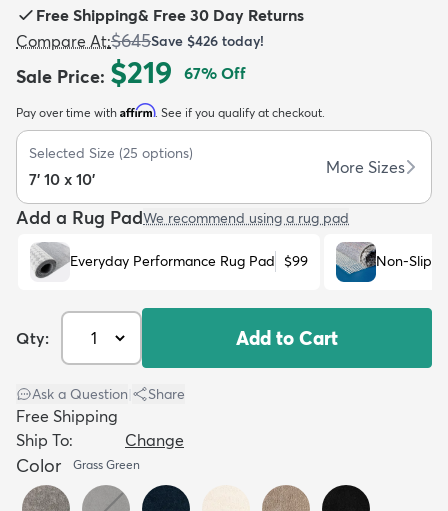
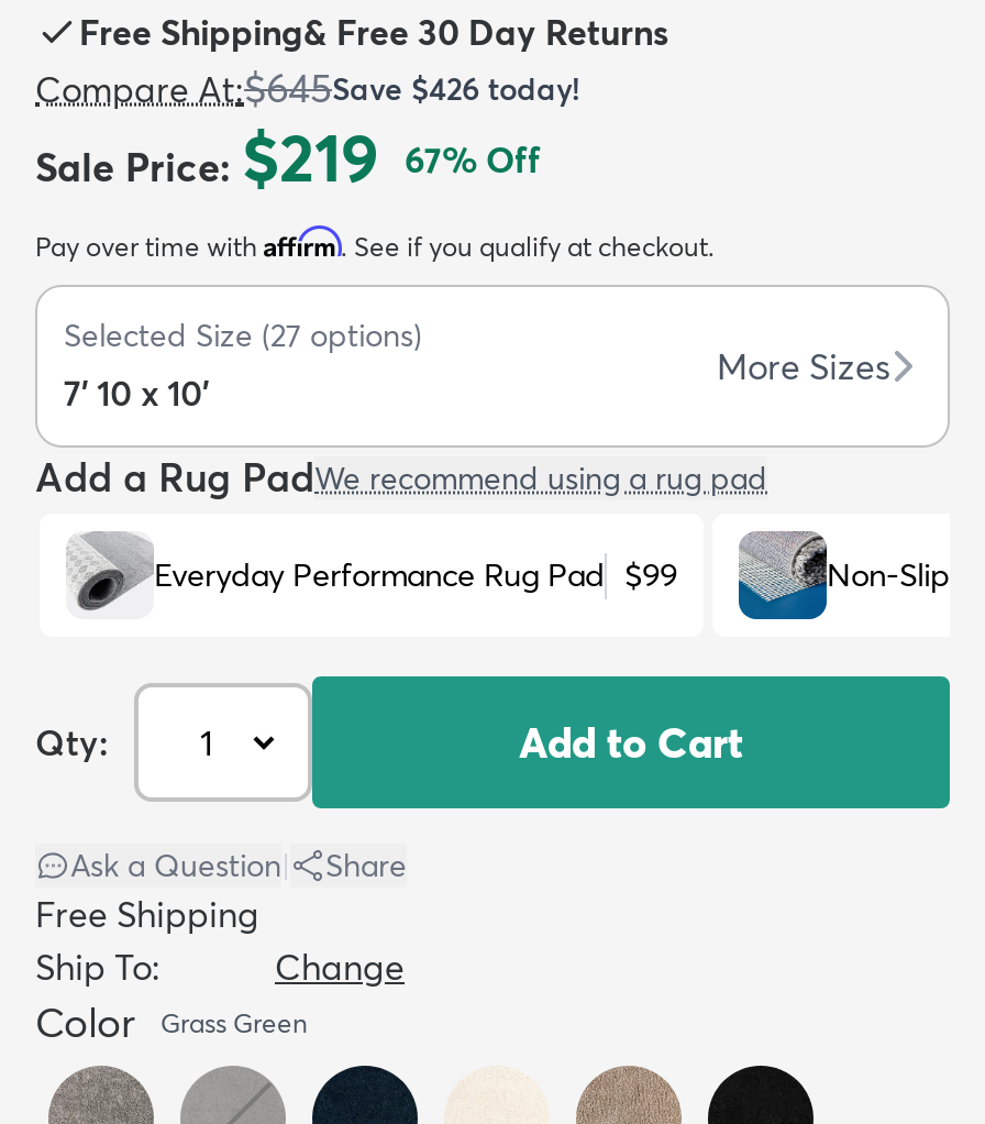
[29,144,193,162] Selected Size (25 options) -> [64,316,422,355] Selected Size (27 options)

